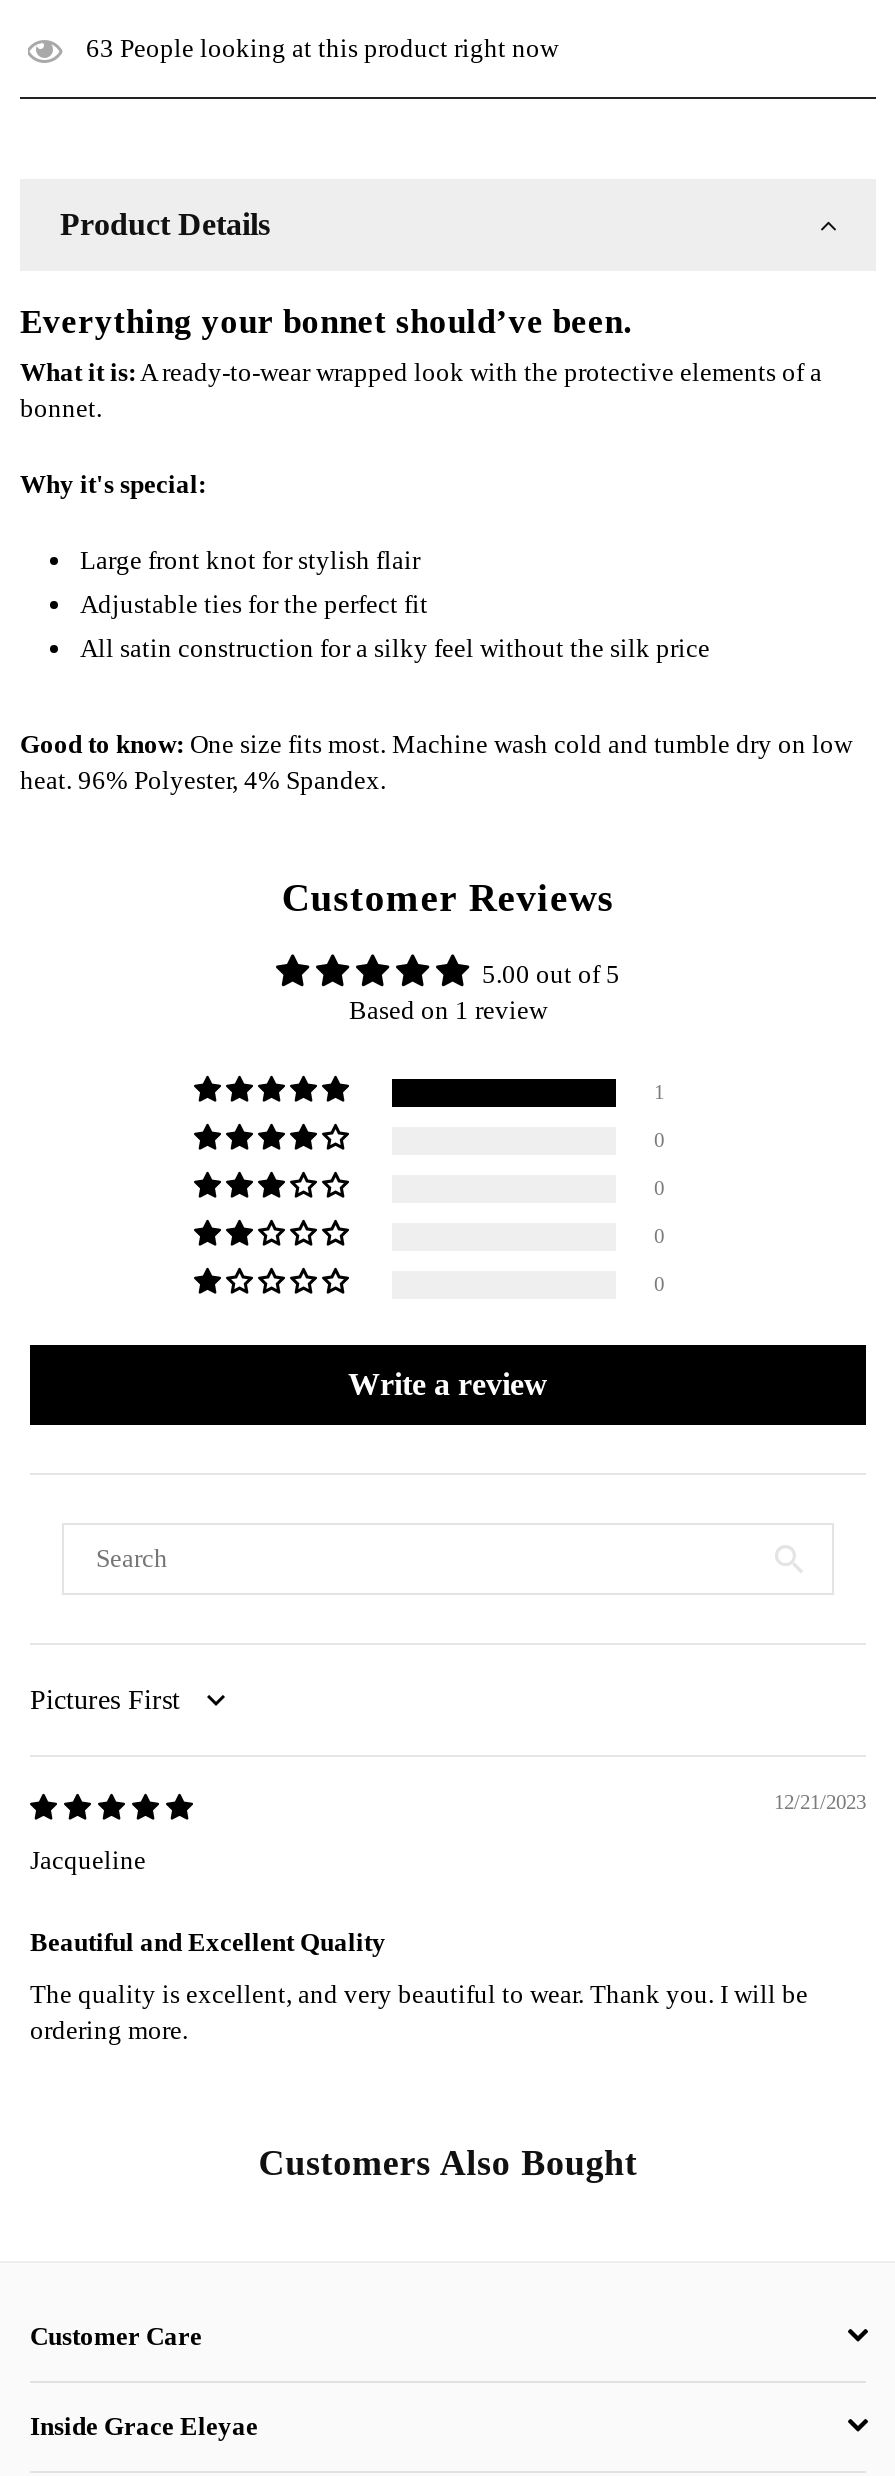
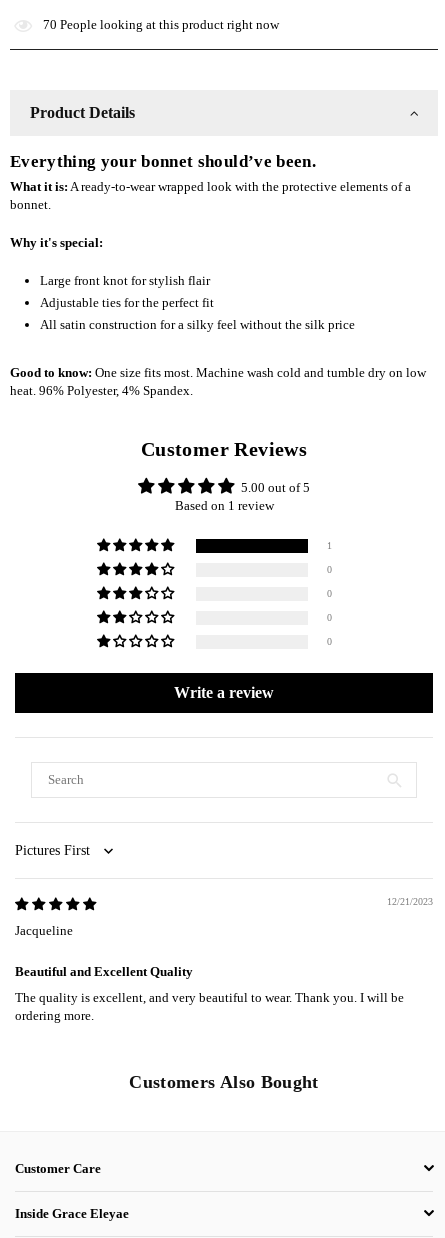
[86,34,558,64] 63 People looking at this product right now -> [43,17,279,32] 70 People looking at this product right now

